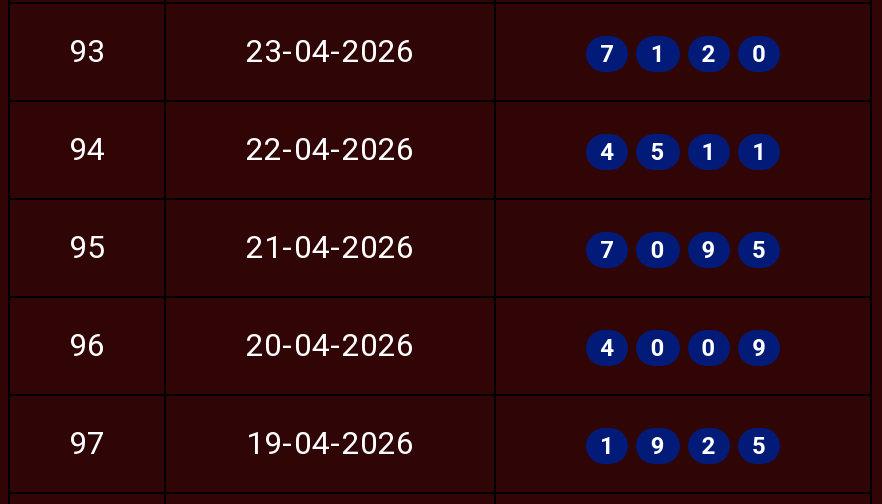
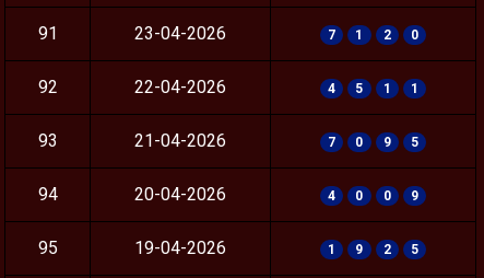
[69,32,105,70] 93 -> [38,23,57,44] 91
[69,130,105,168] 94 -> [38,77,57,97] 92
[69,228,105,266] 95 -> [38,130,57,151] 93
[69,326,105,364] 96 -> [38,184,57,205] 94
[69,424,105,462] 97 -> [38,238,57,258] 95

